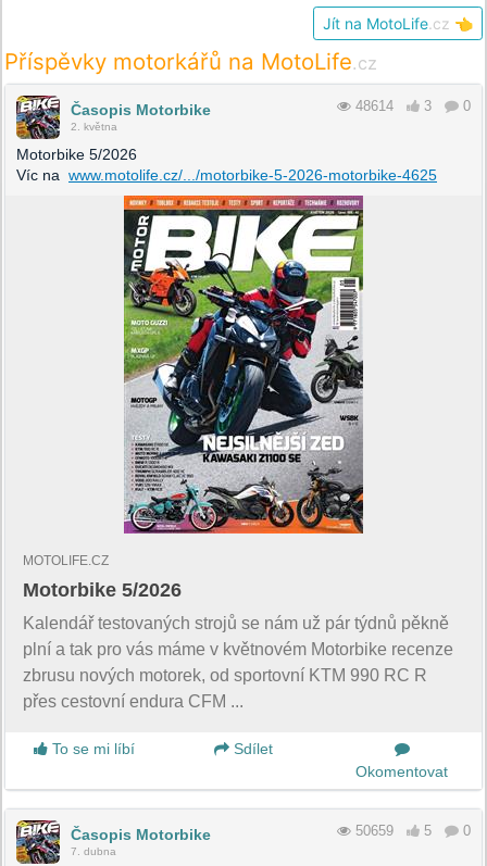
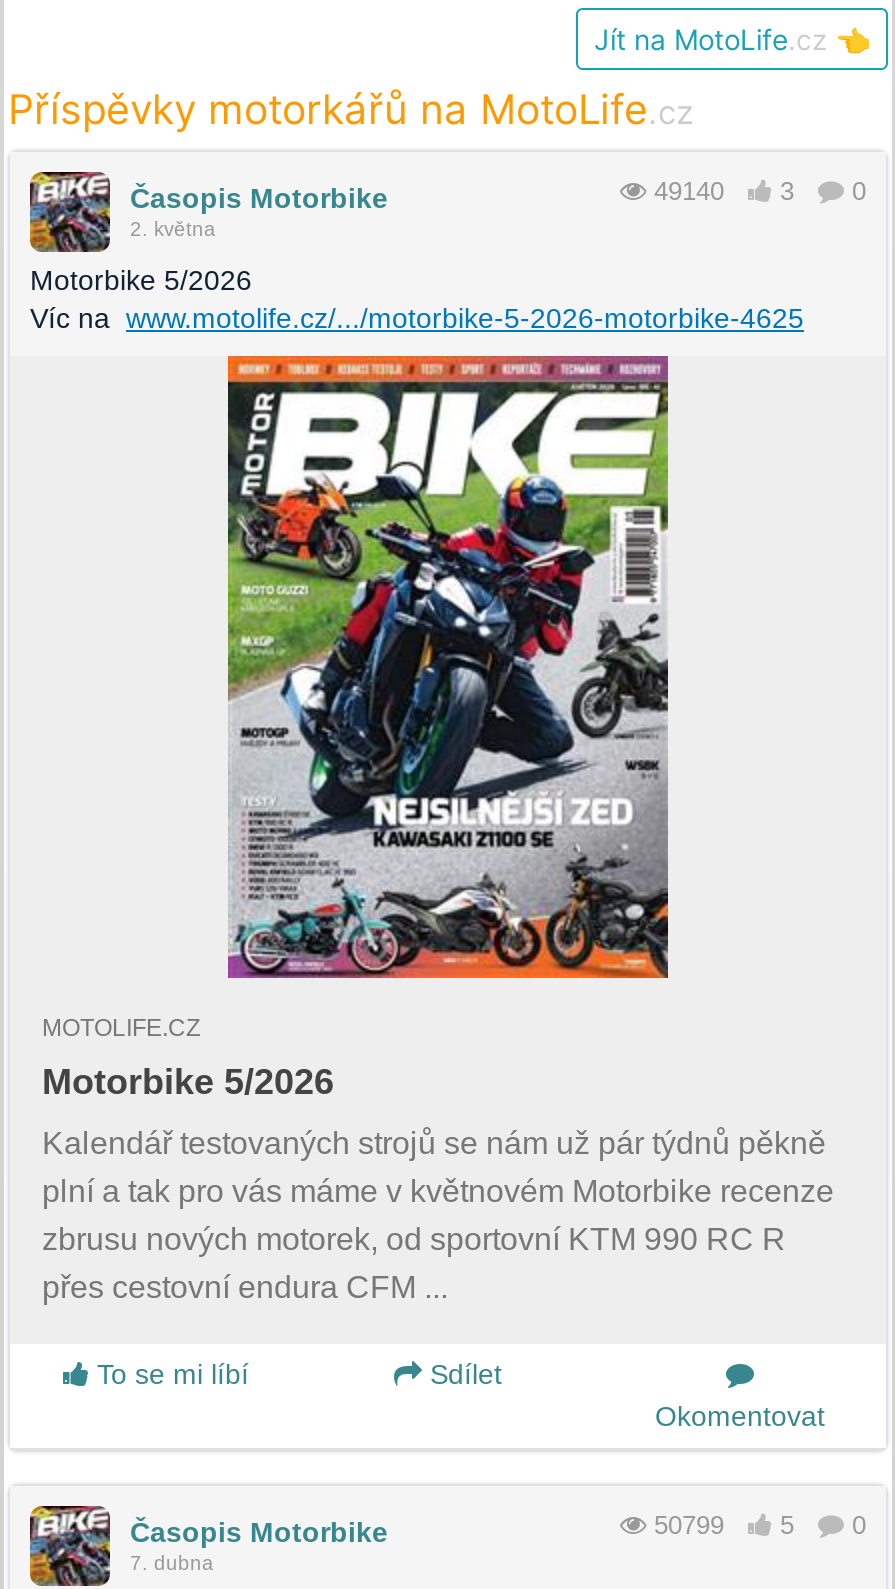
[355,97,471,114] 48614 3 0 -> [654,175,866,205] 49140 3 0
[355,822,471,838] 50659 5 0 -> [654,1509,866,1539] 50799 5 0

